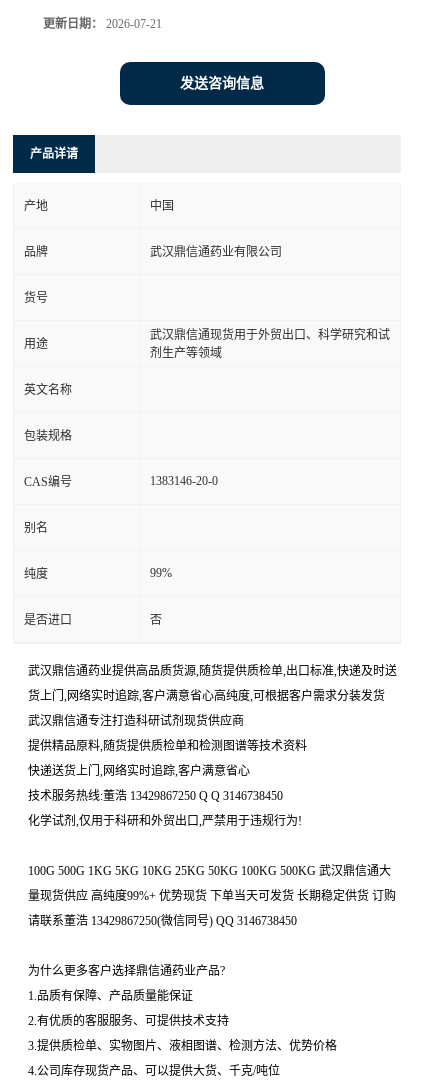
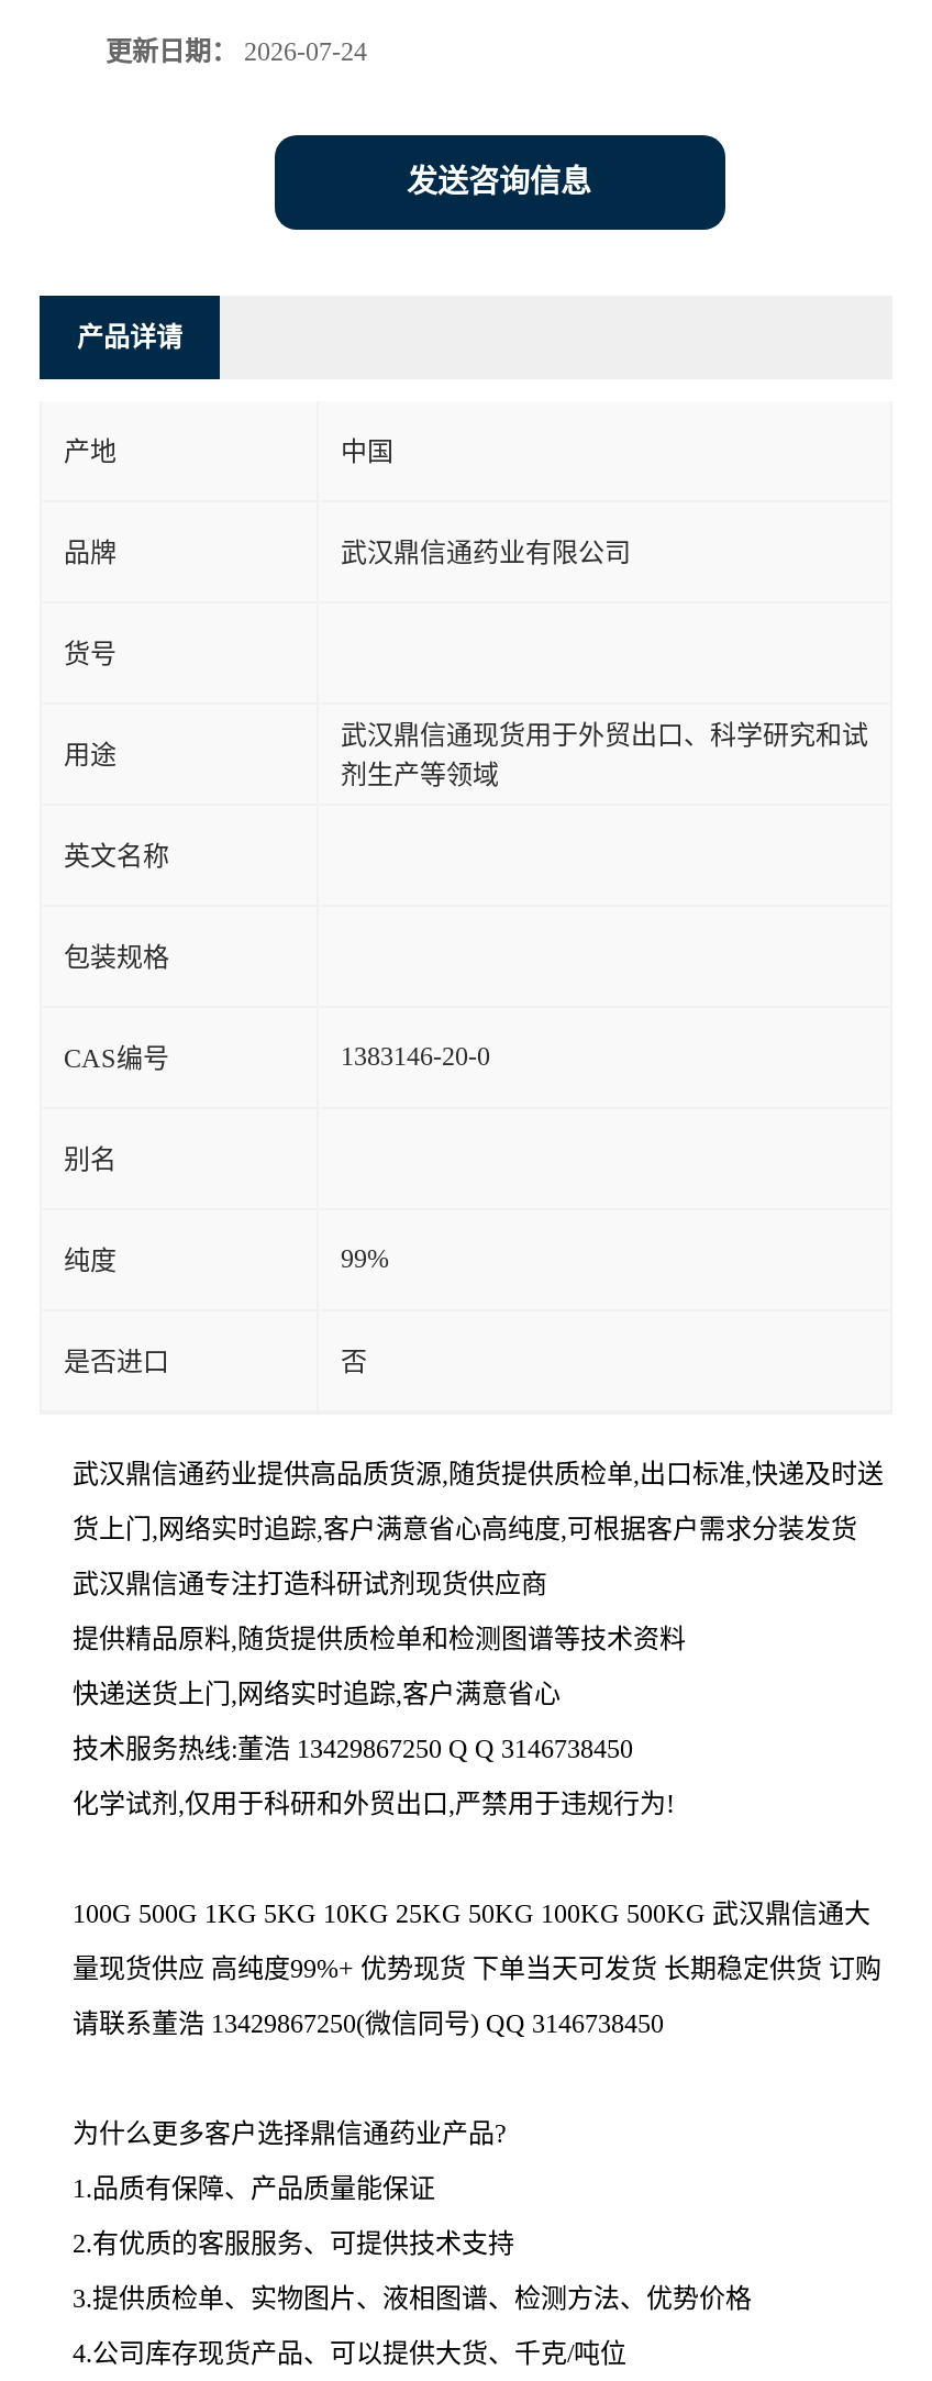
[43,17,162,31] 更新日期：2026-07-21 -> [106,36,367,67] 更新日期：2026-07-24

